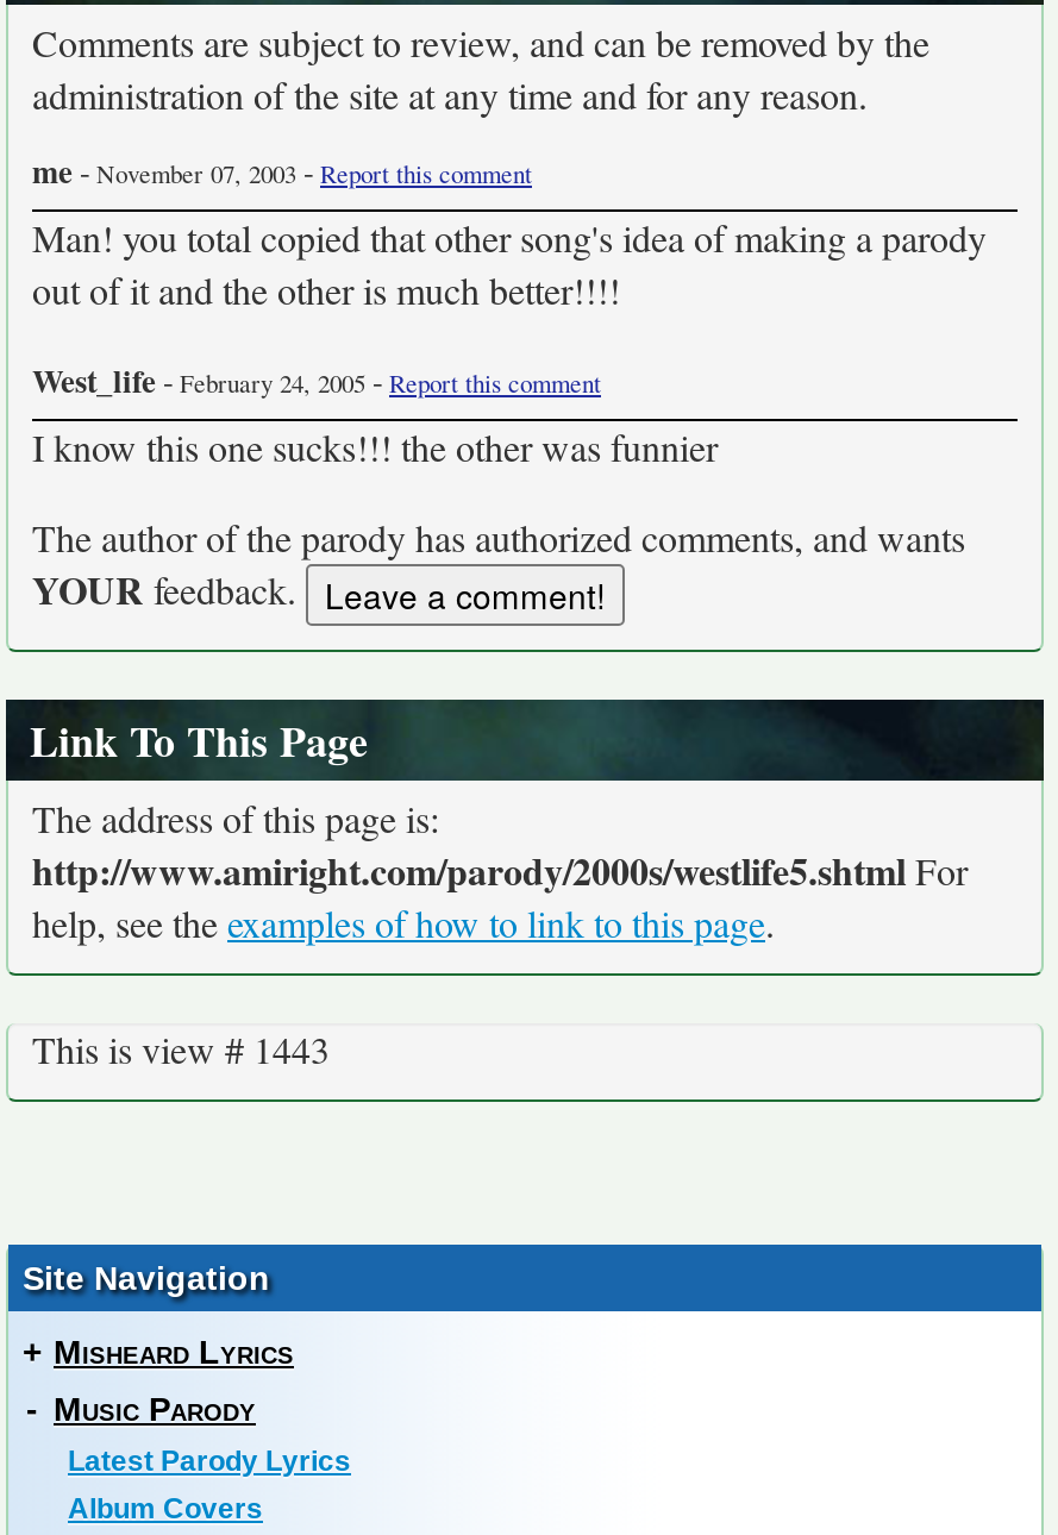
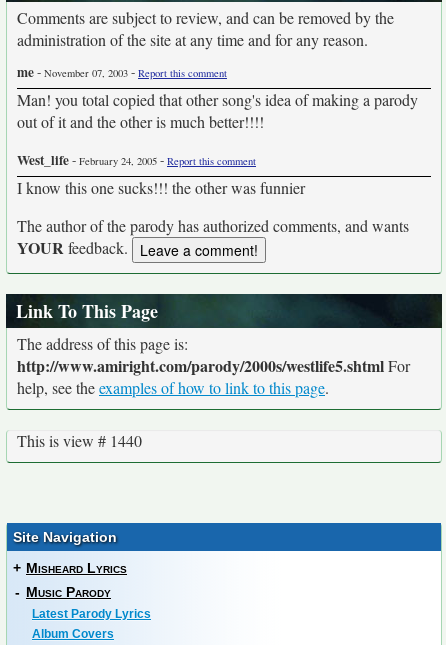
[32,1024,330,1074] This is view # 1443 -> [17,430,142,451] This is view # 1440

